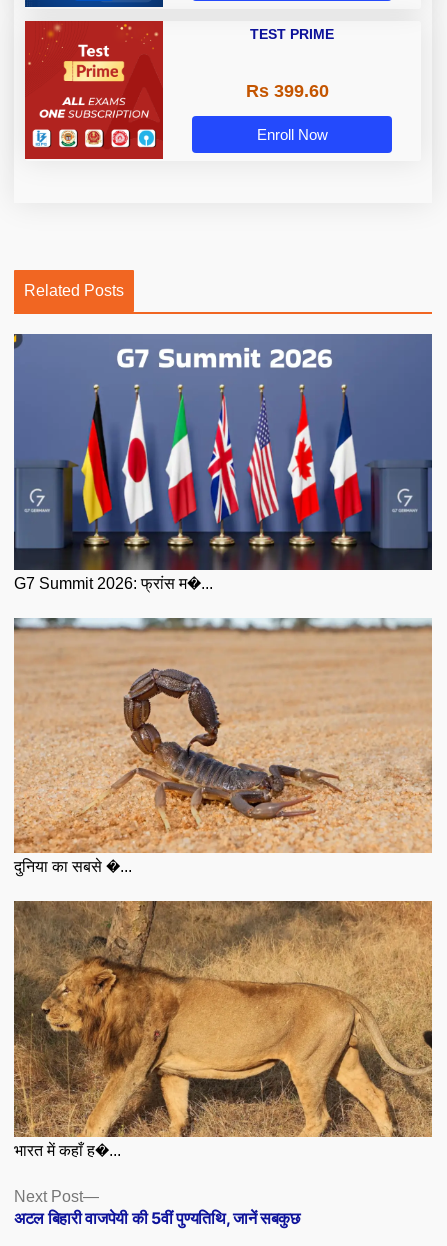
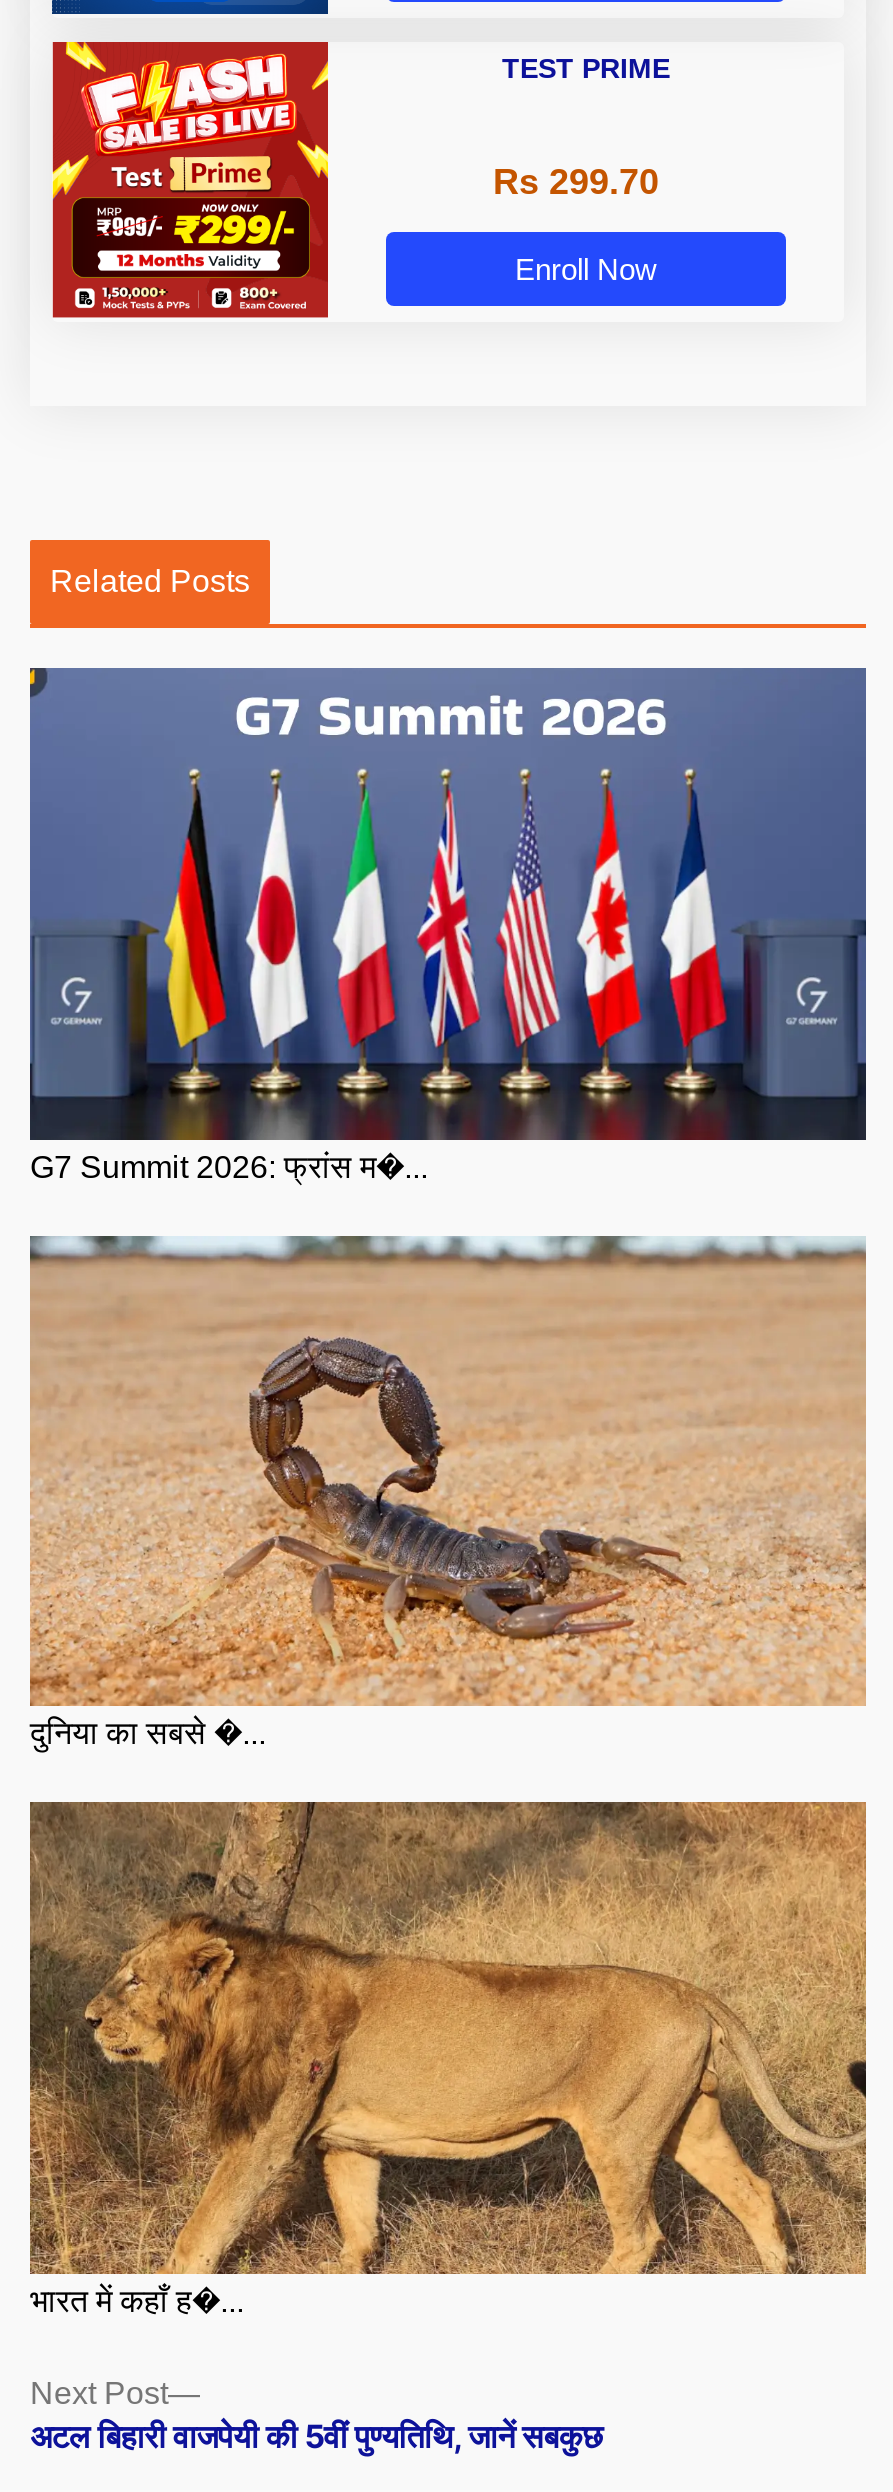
[24,20,164,155] [image] -> [50,40,330,312] [image]
[245,81,328,101] Rs 399.60 -> [493,162,659,202] Rs 299.70

